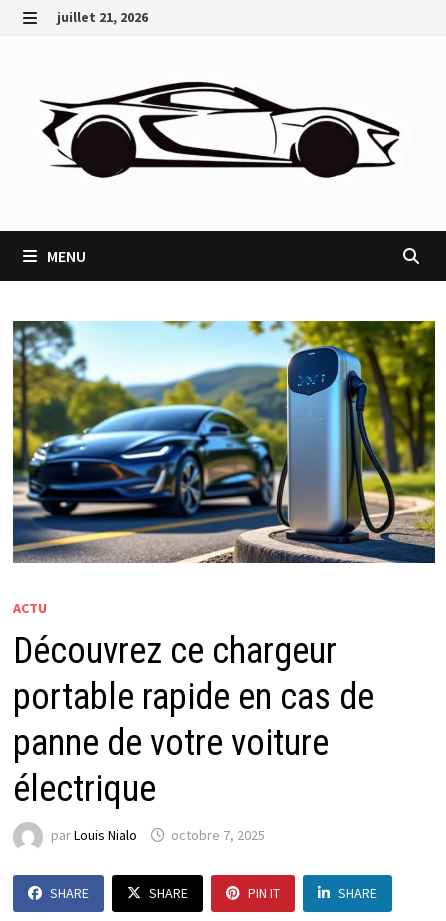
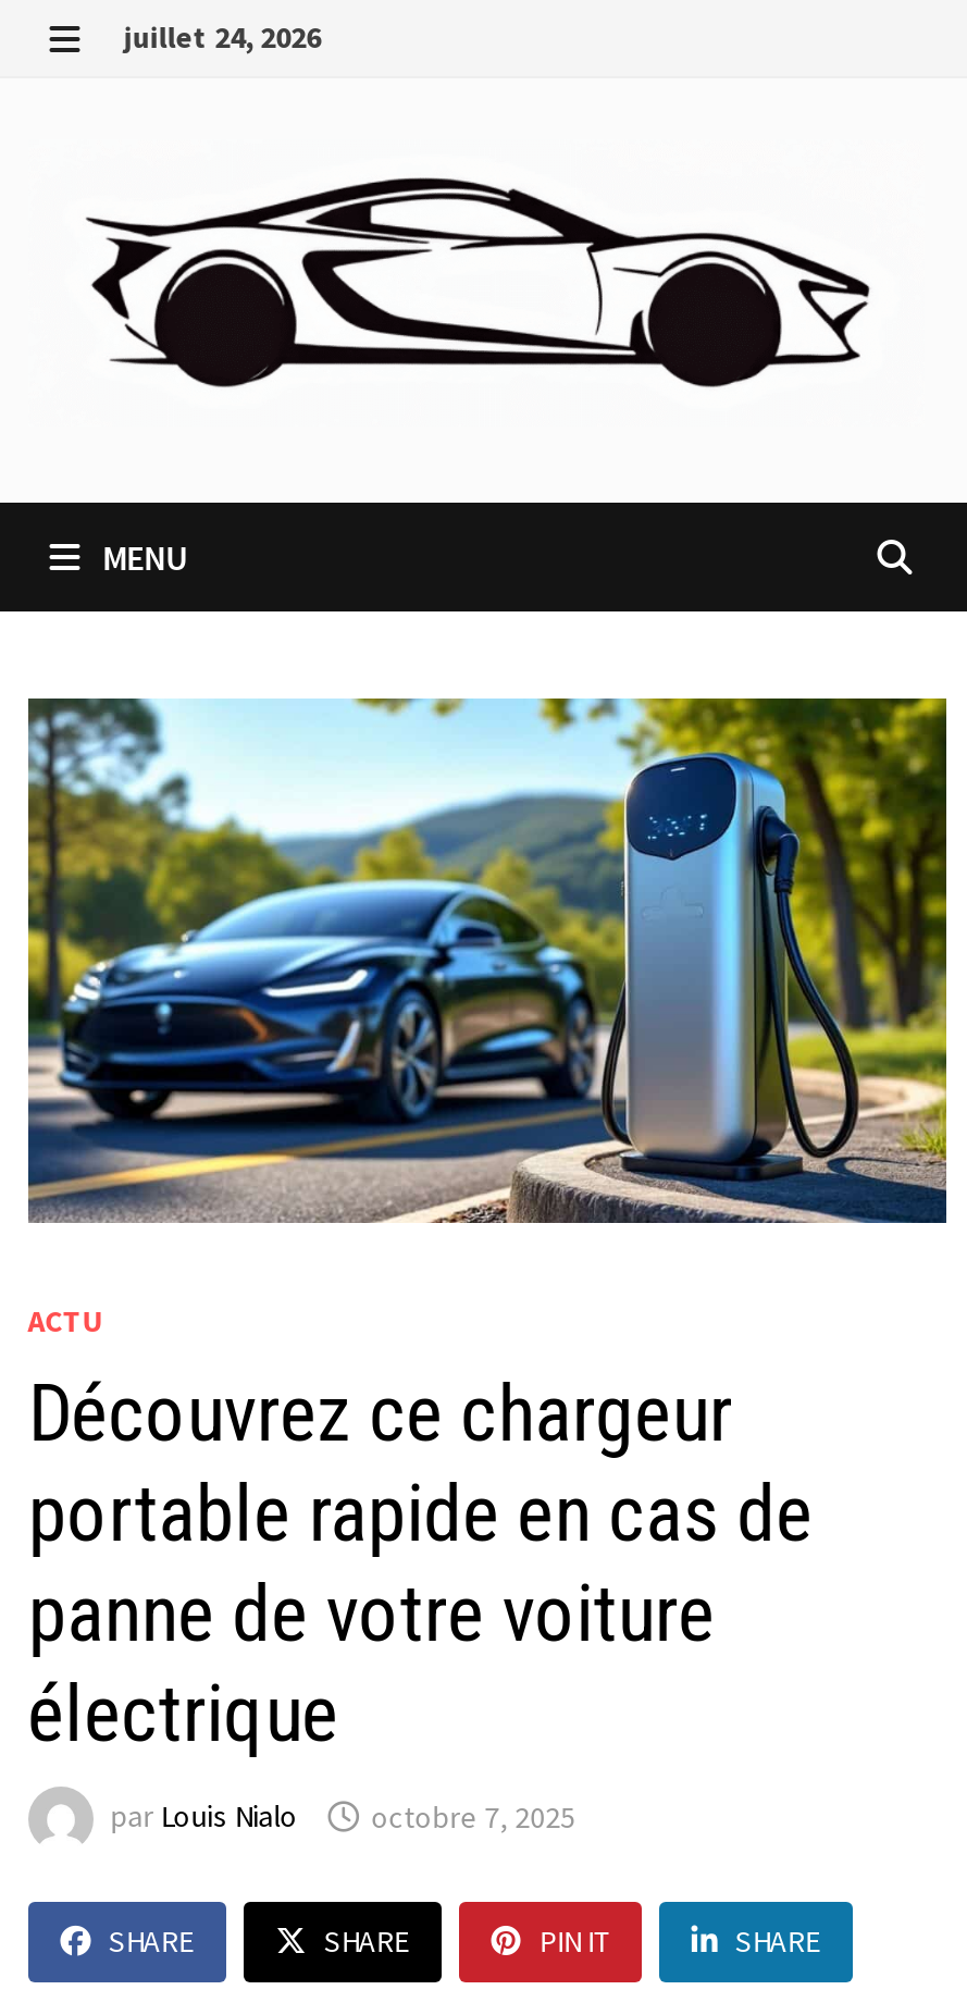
[57,8,148,26] juillet 21, 2026 -> [124,17,322,57] juillet 24, 2026

